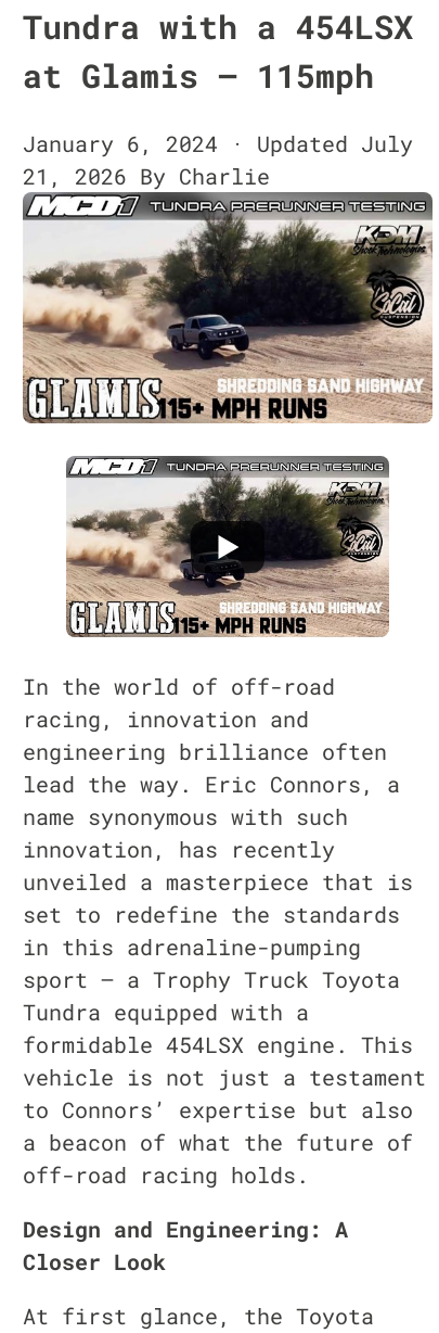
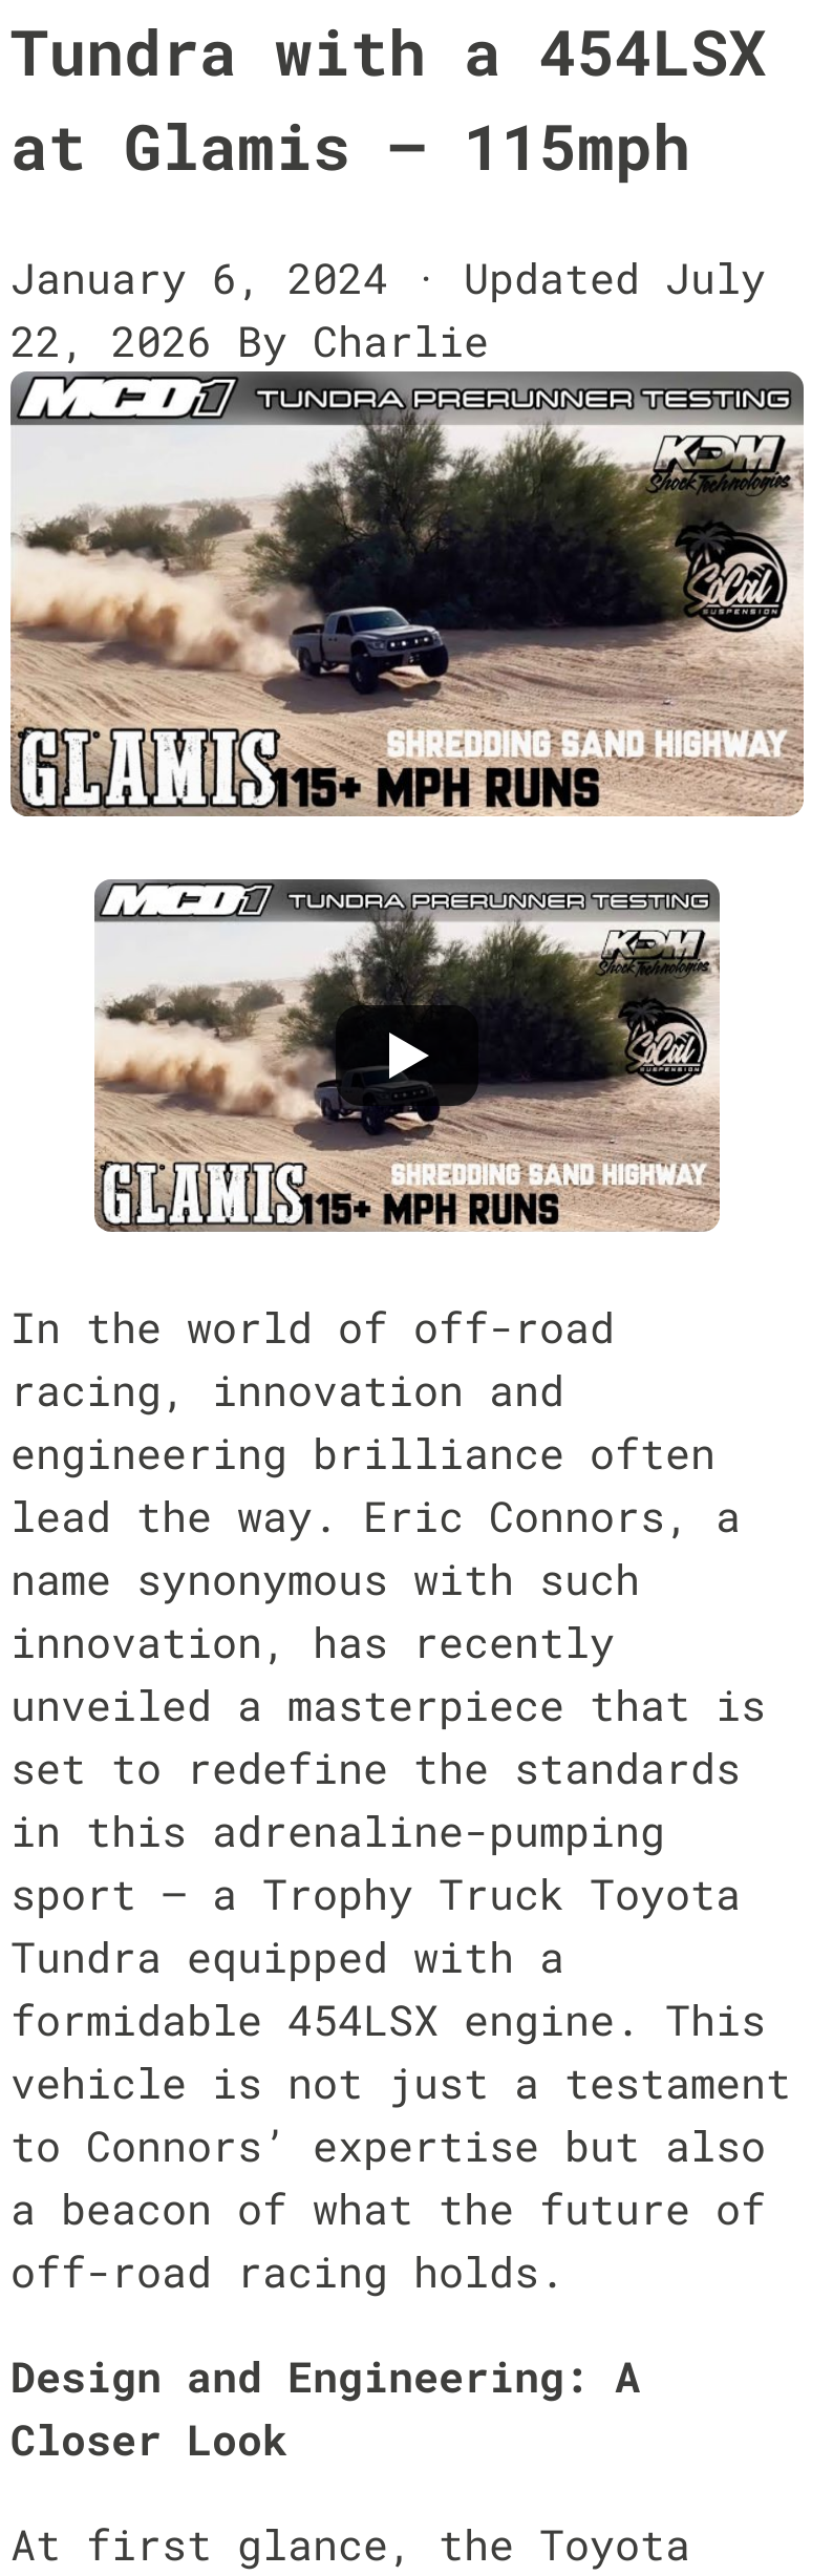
[23,162,270,190] 21, 2026 By Charlie -> [10,312,489,367] 22, 2026 By Charlie

